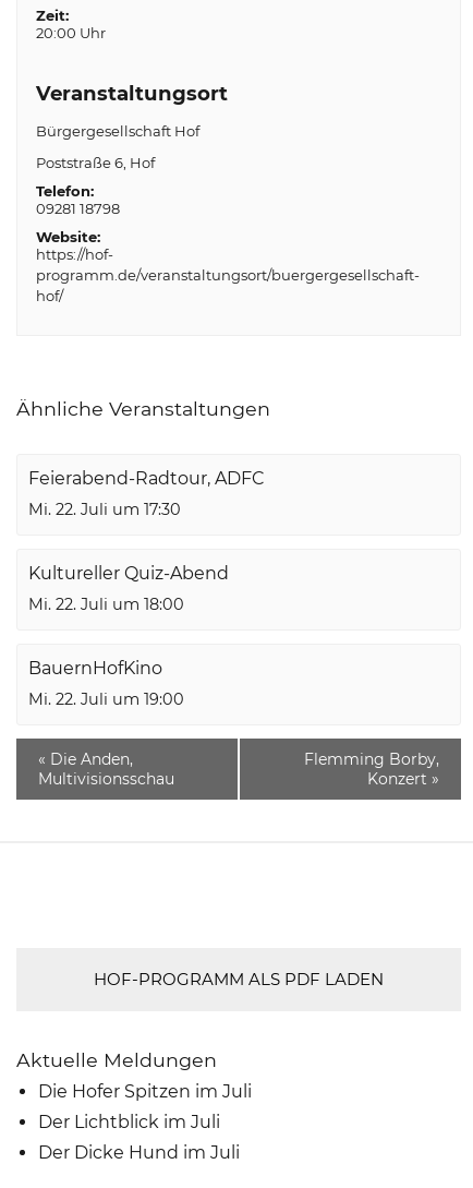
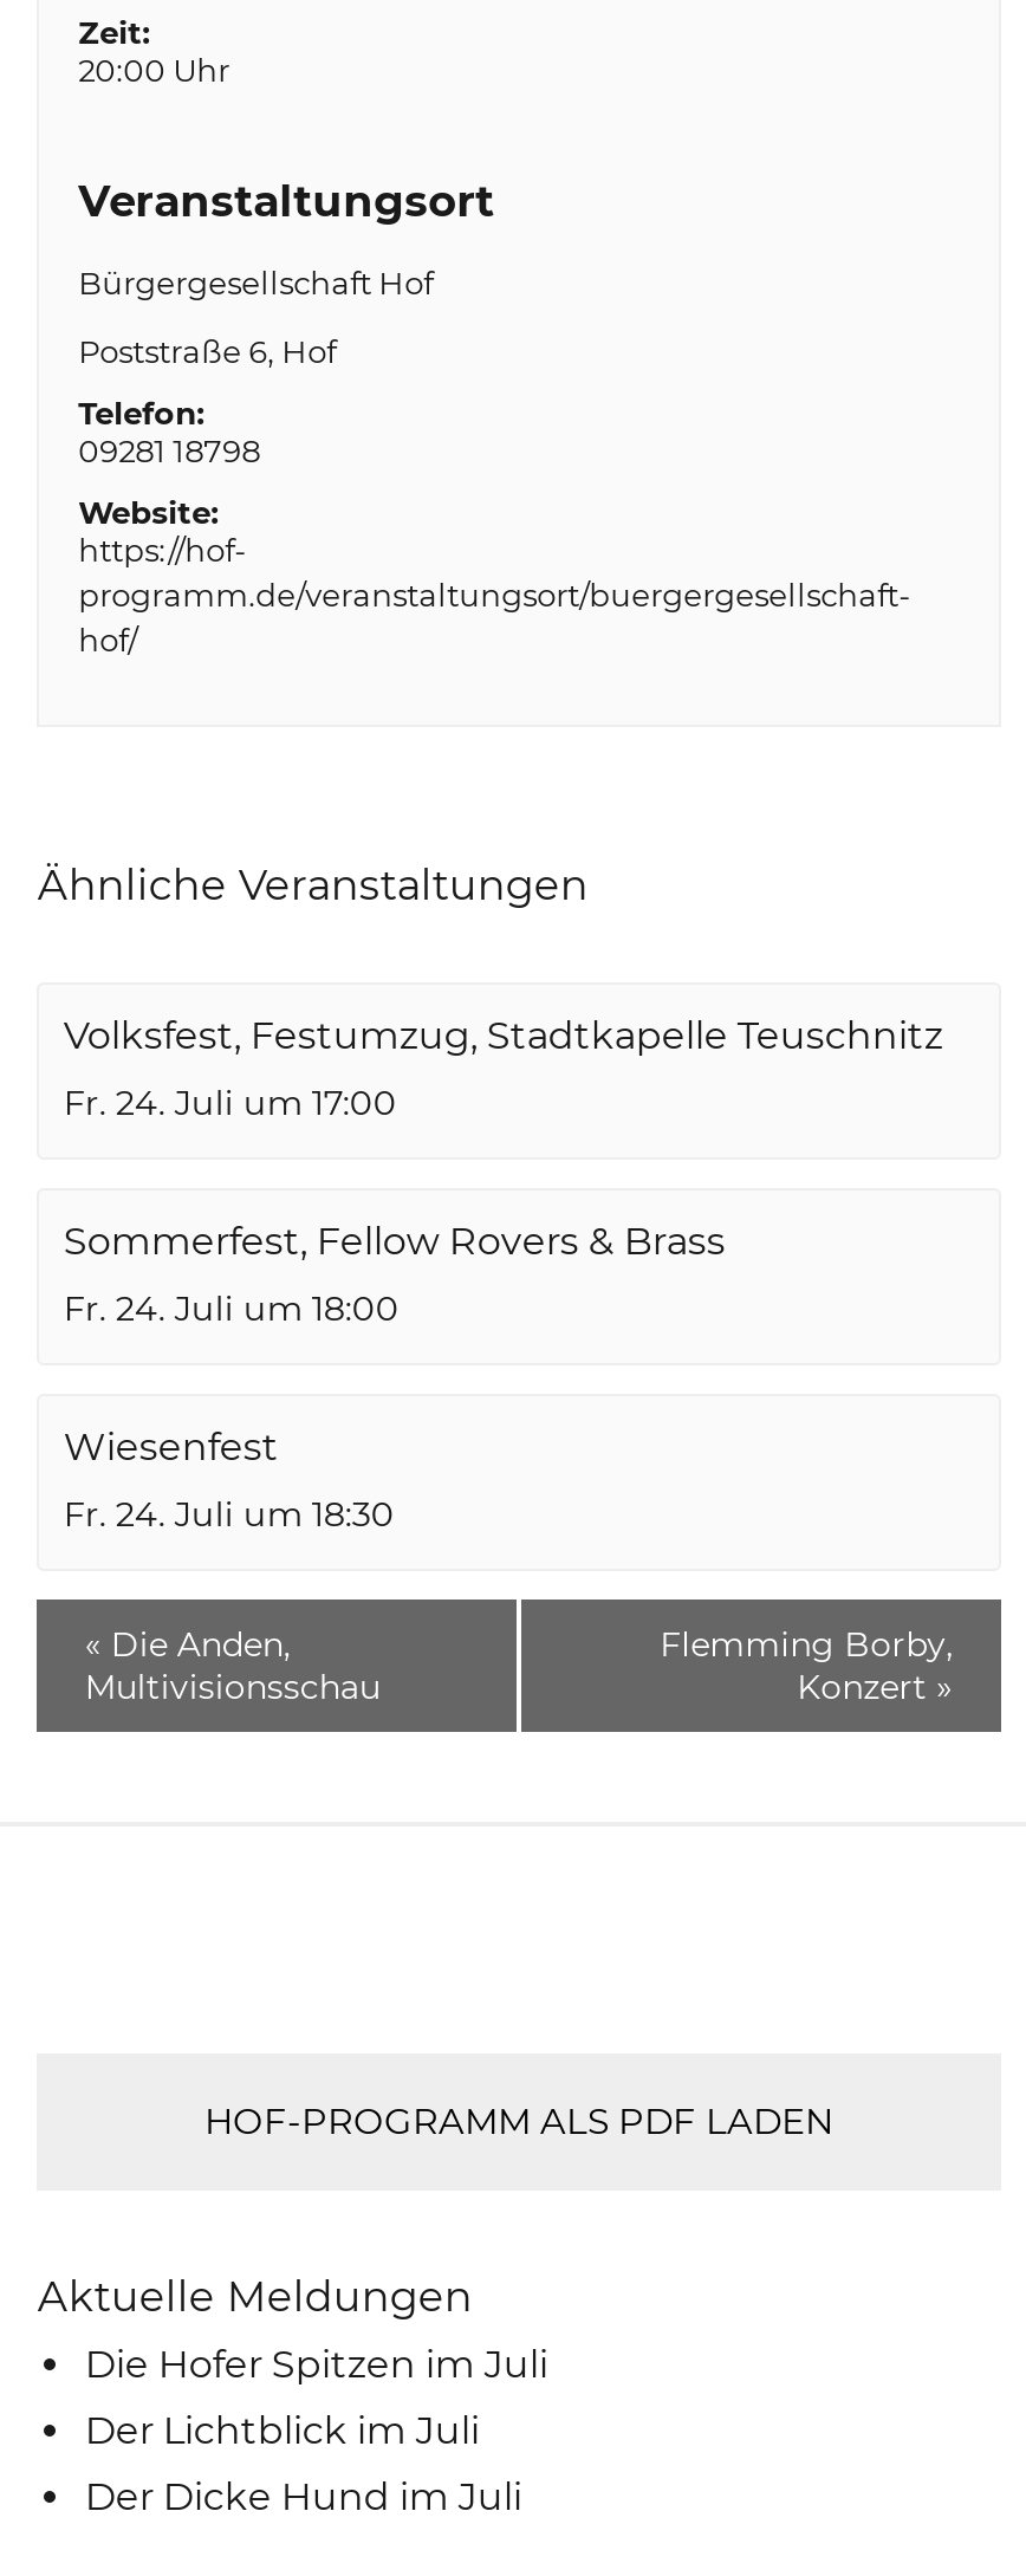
[29,468,265,489] Feierabend-Radtour, ADFC -> [64,1013,943,1058] Volksfest, Festumzug, Stadtkapelle Teuschnitz
[29,500,181,519] Mi. 22. Juli um 17:30 -> [64,1082,397,1125] Fr. 24. Juli um 17:00
[29,563,229,584] Kultureller Quiz-Abend -> [64,1219,726,1264] Sommerfest, Fellow Rovers & Brass
[29,595,185,614] Mi. 22. Juli um 18:00 -> [64,1288,399,1330] Fr. 24. Juli um 18:00
[29,658,163,679] BauernHofKino -> [64,1425,279,1470] Wiesenfest
[29,690,185,709] Mi. 22. Juli um 19:00 -> [64,1493,395,1536] Fr. 24. Juli um 18:30

